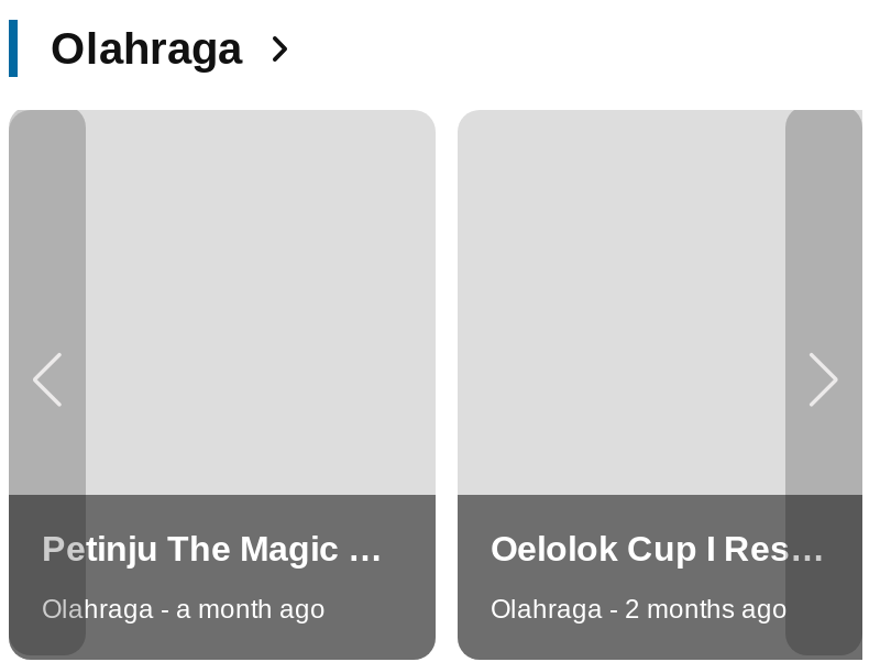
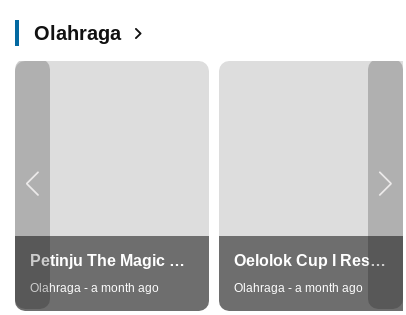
[491,593,788,624] Olahraga - 2 months ago -> [234,281,363,295] Olahraga - a month ago

